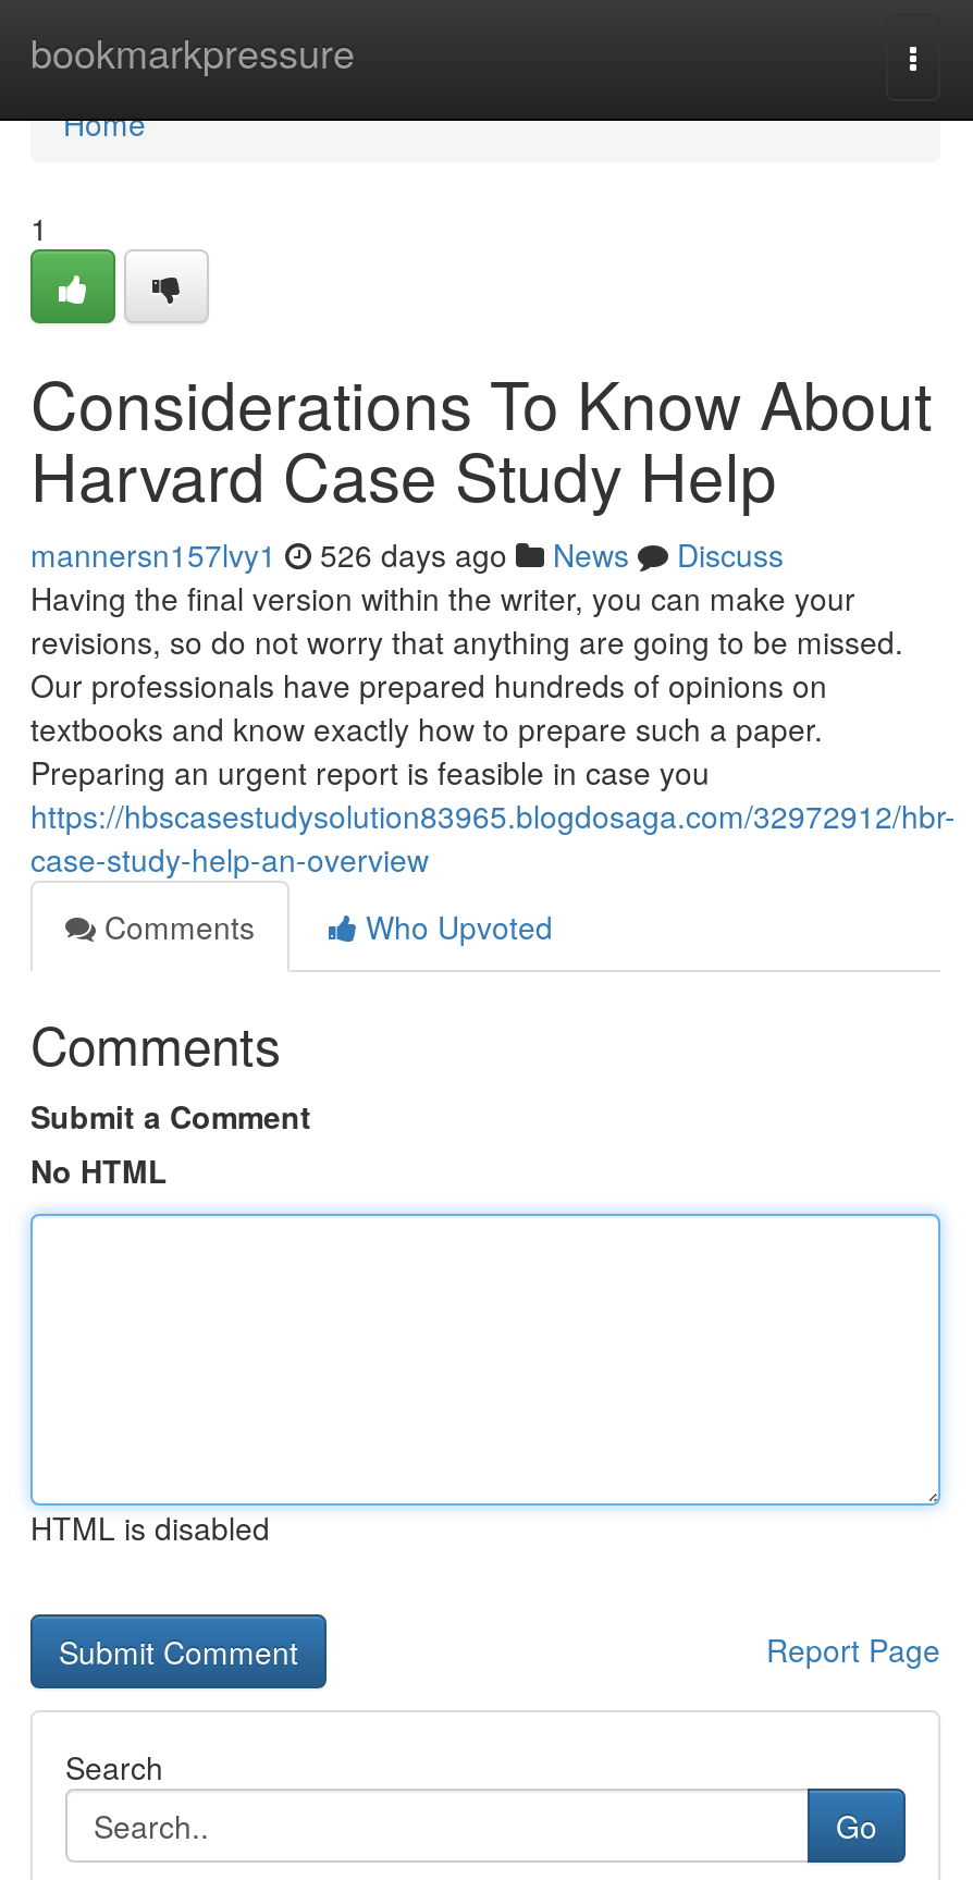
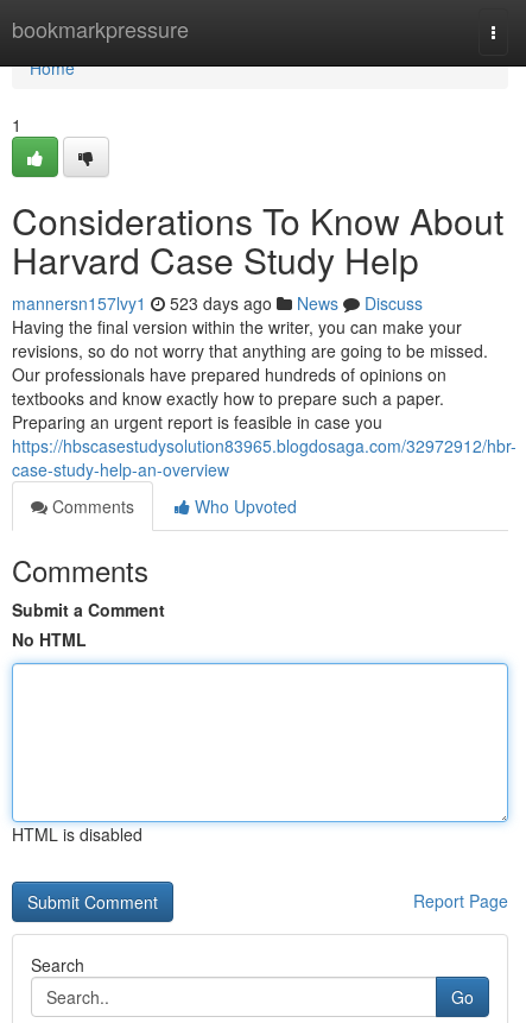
[30,532,784,576] mannersn157lvy1 526 days ago News Discuss -> [12,291,423,315] mannersn157lvy1 523 days ago News Discuss

